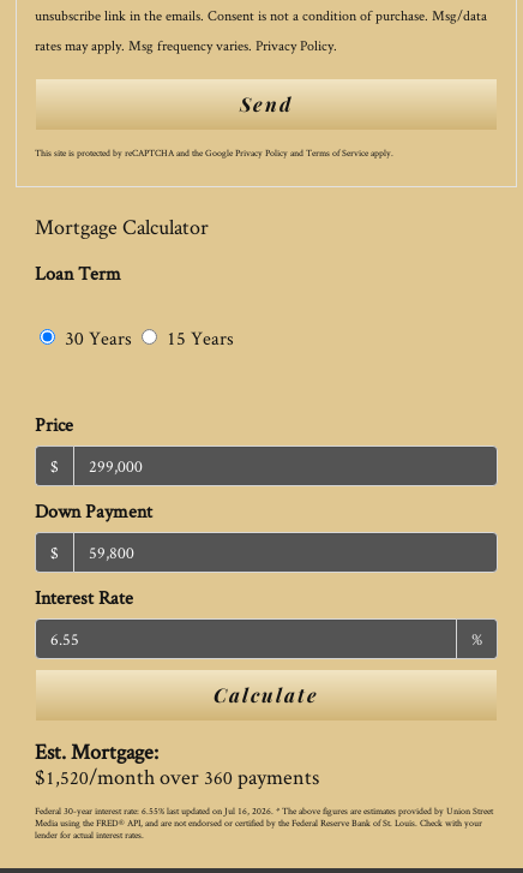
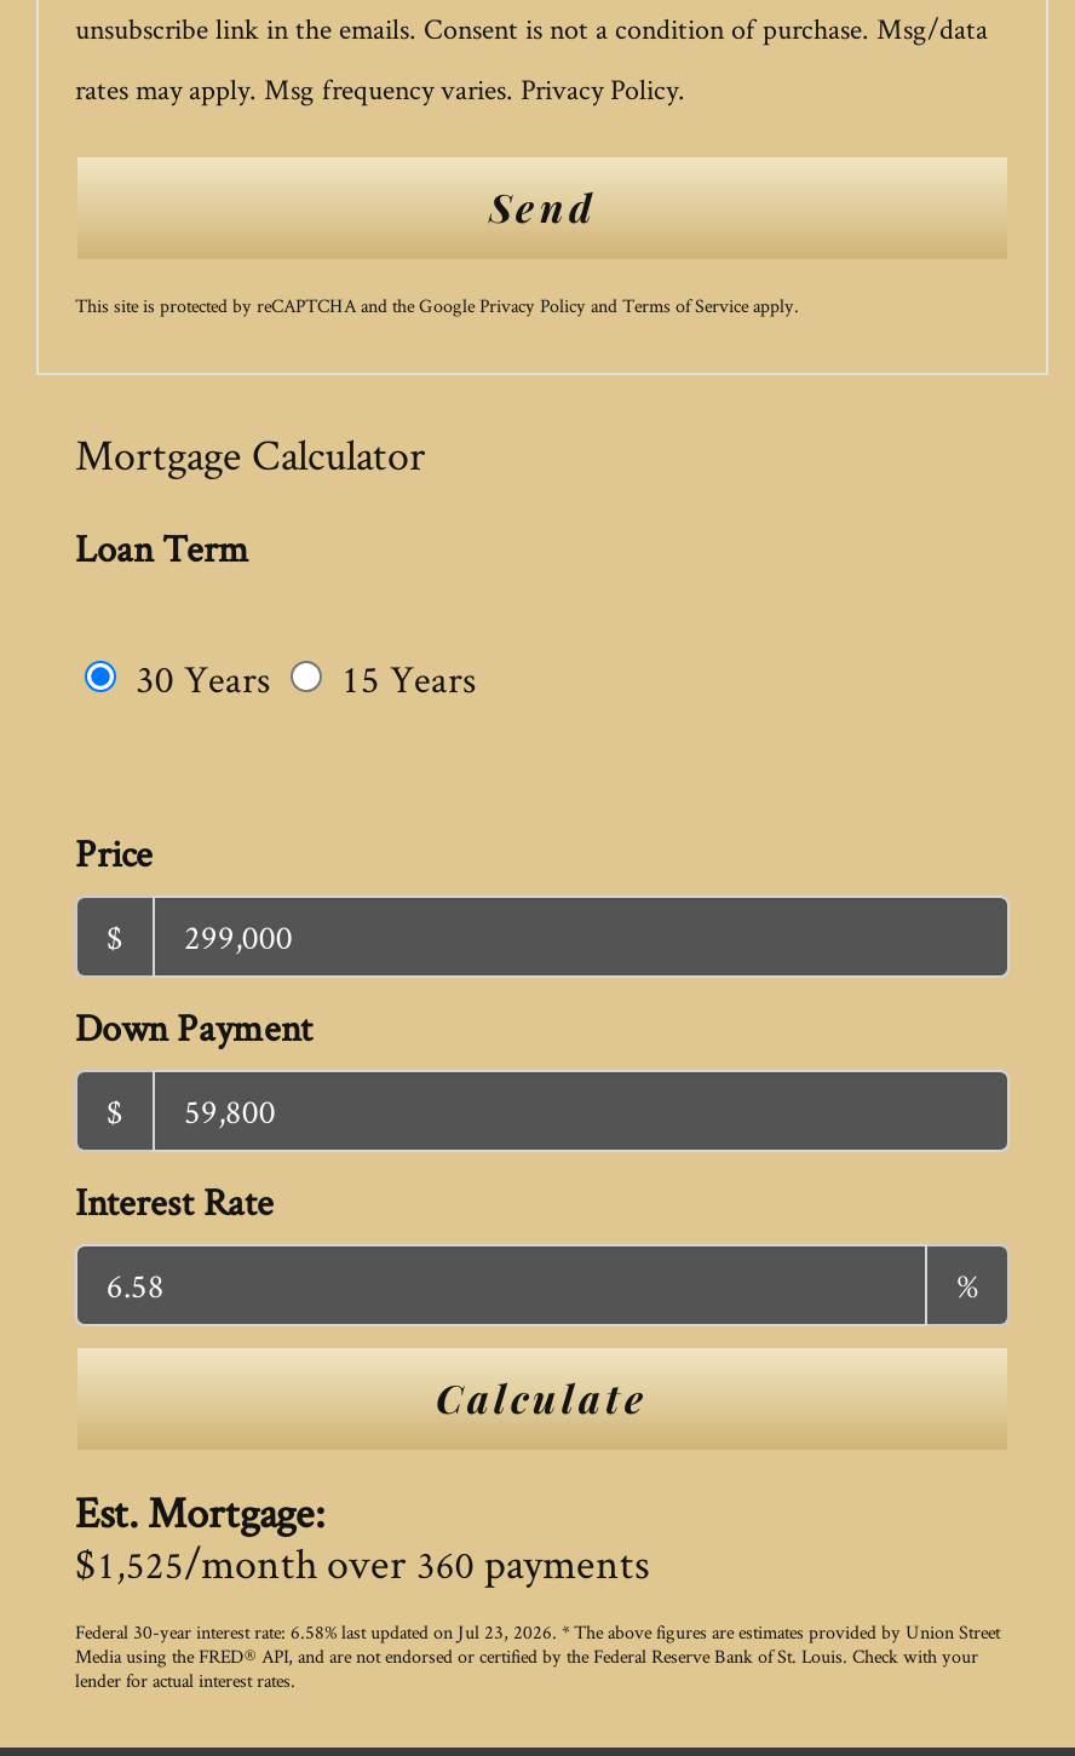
[35,763,319,791] $1,520/month over 360 payments -> [75,1536,649,1591] $1,525/month over 360 payments
[35,805,493,817] Federal 30-year interest rate: 6.55% last updated on Jul 16, 2026. * The above figures are estimates provided by Union Street -> [75,1620,1000,1644] Federal 30-year interest rate: 6.58% last updated on Jul 23, 2026. * The above figures are estimates provided by Union Street

